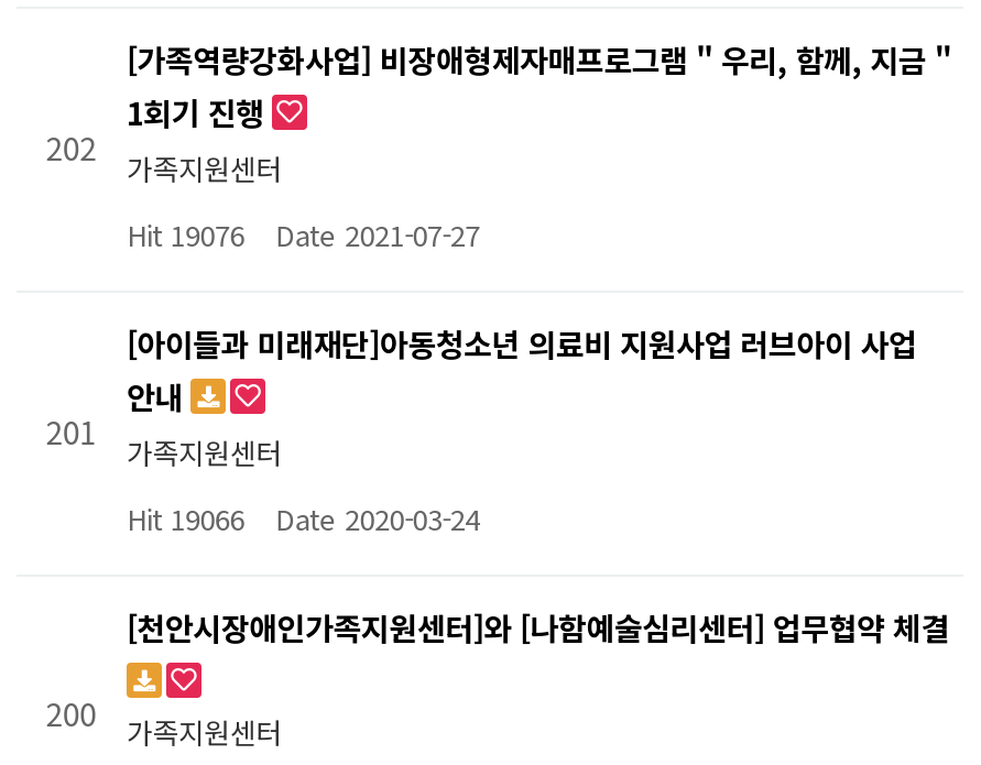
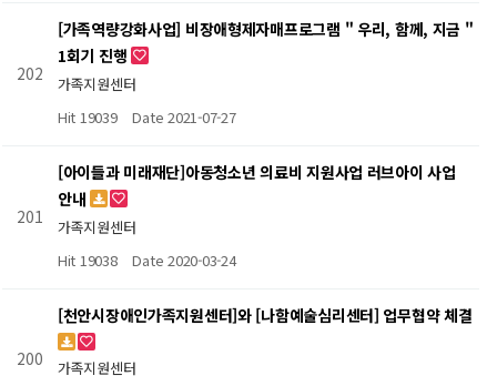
[127,214,480,256] Hit 19076 Date 2021-07-27 -> [58,107,236,128] Hit 19039 Date 2021-07-27
[127,498,480,540] Hit 19066 Date 2020-03-24 -> [58,250,236,271] Hit 19038 Date 2020-03-24

